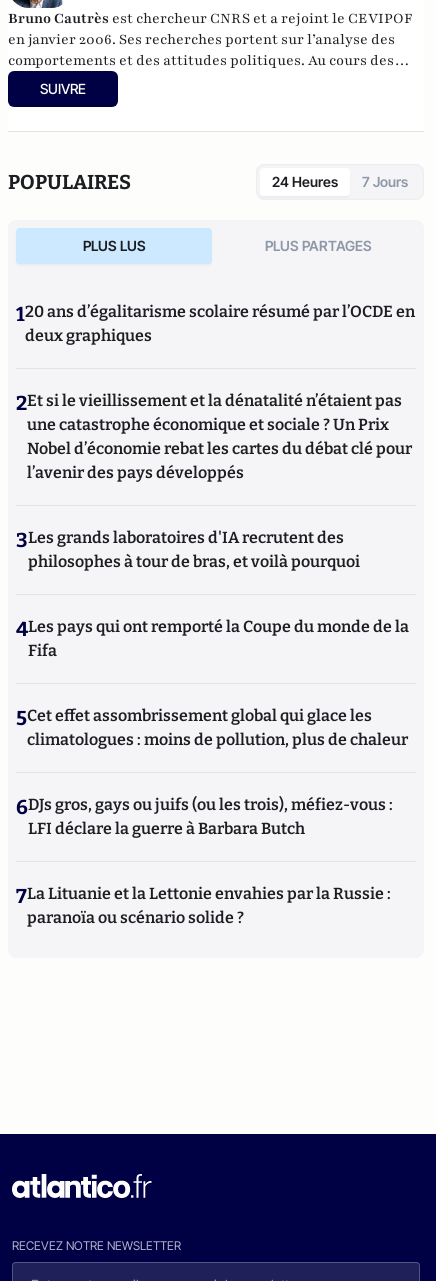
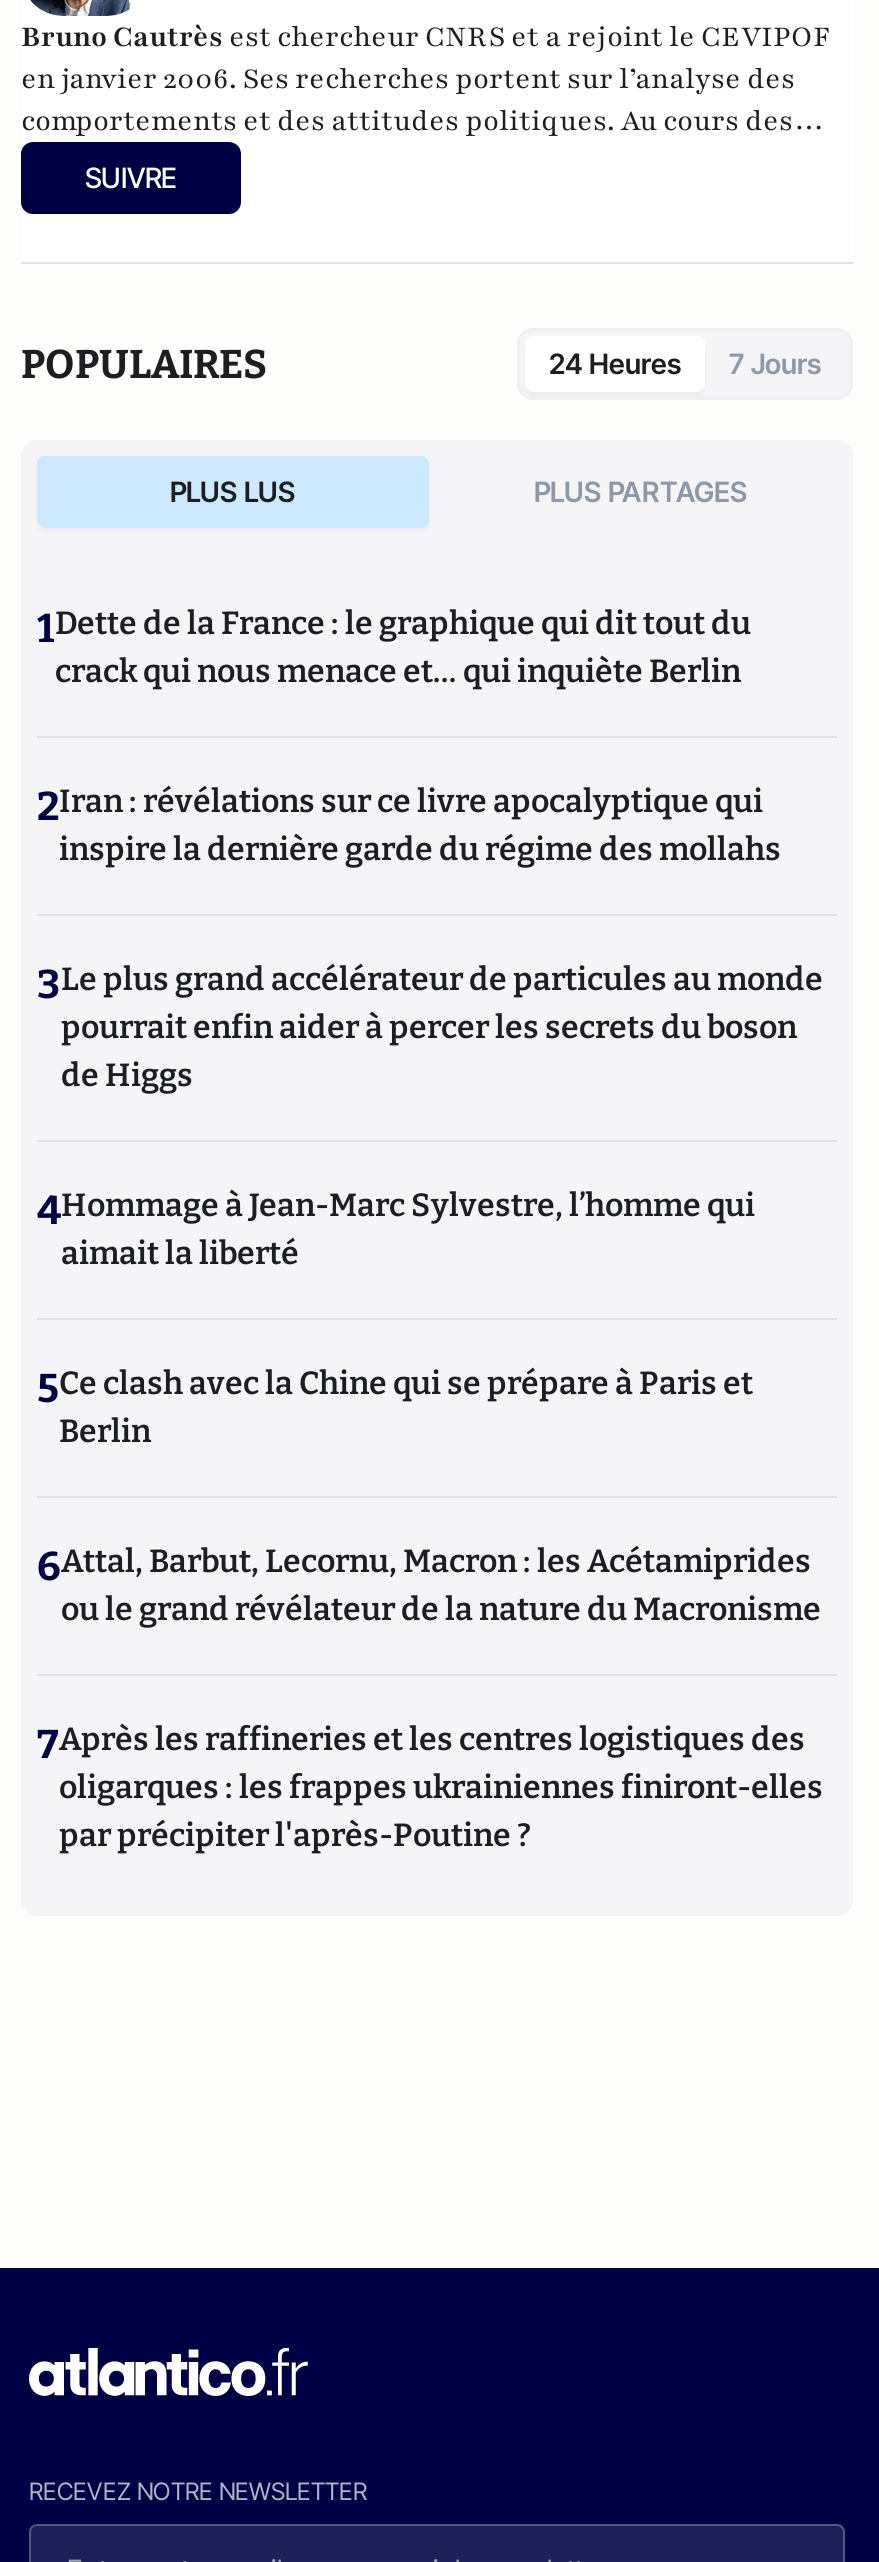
[16,301,415,344] 120 ans d’égalitarisme scolaire résumé par l’OCDE en | deux graphiques -> [37,603,751,689] 1Dette de la France : le graphique qui dit tout du | crack qui nous menace et… qui inquiète Berlin
[16,390,412,481] 2Et si le vieillissement et la dénatalité n’étaient pas | une catastrophe économique et sociale ? Un Prix | Nobel d’économie rebat les cartes du débat clé pour | l’avenir des pays développés -> [37,781,781,867] 2Iran : révélations sur ce livre apocalyptique qui | inspire la dernière garde du régime des mollahs
[16,527,360,570] 3Les grands laboratoires d'IA recrutent des | philosophes à tour de bras, et voilà pourquoi -> [37,959,823,1093] 3Le plus grand accélérateur de particules au monde | pourrait enfin aider à percer les secrets du boson | de Higgs
[16,616,409,659] 4Les pays qui ont remporté la Coupe du monde de la | Fifa -> [37,1185,755,1271] 4Hommage à Jean-Marc Sylvestre, l’homme qui | aimait la liberté
[16,705,408,748] 5Cet effet assombrissement global qui glace les | climatologues : moins de pollution, plus de chaleur -> [37,1363,753,1449] 5Ce clash avec la Chine qui se prépare à Paris et | Berlin
[16,794,393,837] 6DJs gros, gays ou juifs (ou les trois), méfiez-vous : | LFI déclare la guerre à Barbara Butch -> [37,1541,821,1627] 6Attal, Barbut, Lecornu, Macron : les Acétamiprides | ou le grand révélateur de la nature du Macronisme
[16,883,391,926] 7La Lituanie et la Lettonie envahies par la Russie : | paranoïa ou scénario solide ? -> [37,1719,823,1853] 7Après les raffineries et les centres logistiques des | oligarques : les frappes ukrainiennes finiront-elles | par précipiter l'après-Poutine ?

